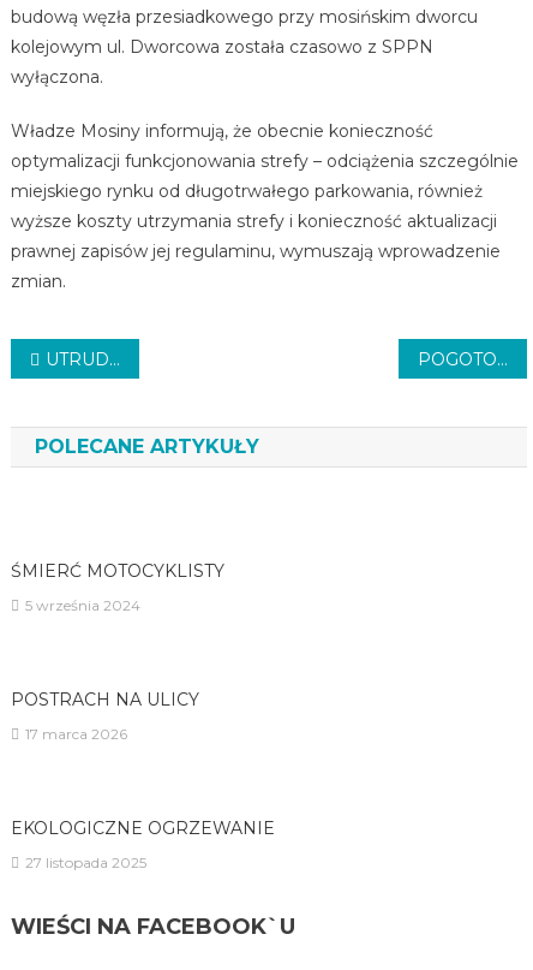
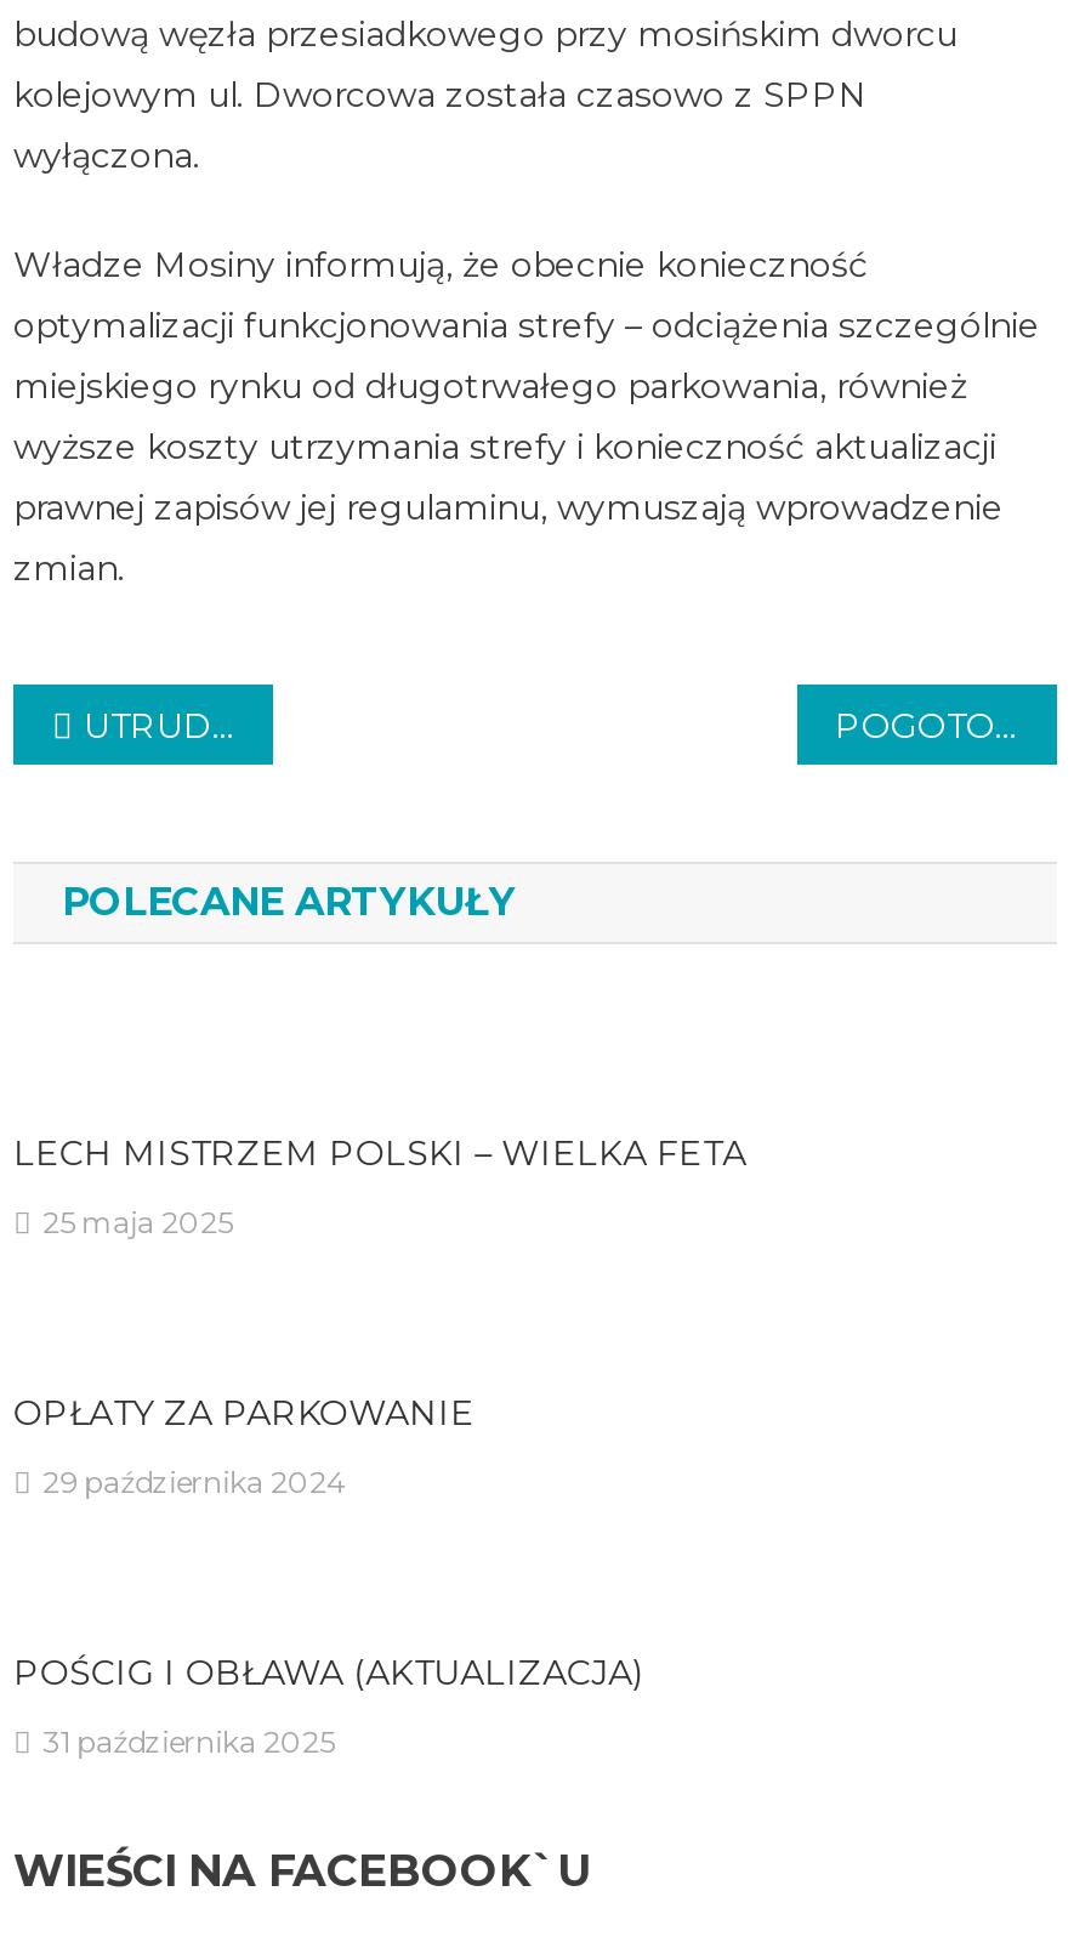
[11,560,225,582] ŚMIERĆ MOTOCYKLISTY -> [14,1131,747,1174] LECH MISTRZEM POLSKI – WIELKA FETA
[25,596,141,614] 5 września 2024 -> [43,1204,232,1240] 25 maja 2025
[11,688,199,710] POSTRACH NA ULICY -> [14,1390,475,1434] OPŁATY ZA PARKOWANIE
[25,725,127,743] 17 marca 2026 -> [43,1463,346,1500] 29 października 2024
[11,817,275,839] EKOLOGICZNE OGRZEWANIE -> [14,1650,642,1694] POŚCIG I OBŁAWA (AKTUALIZACJA)
[25,853,147,871] 27 listopada 2025 -> [43,1723,334,1759] 31 października 2025

